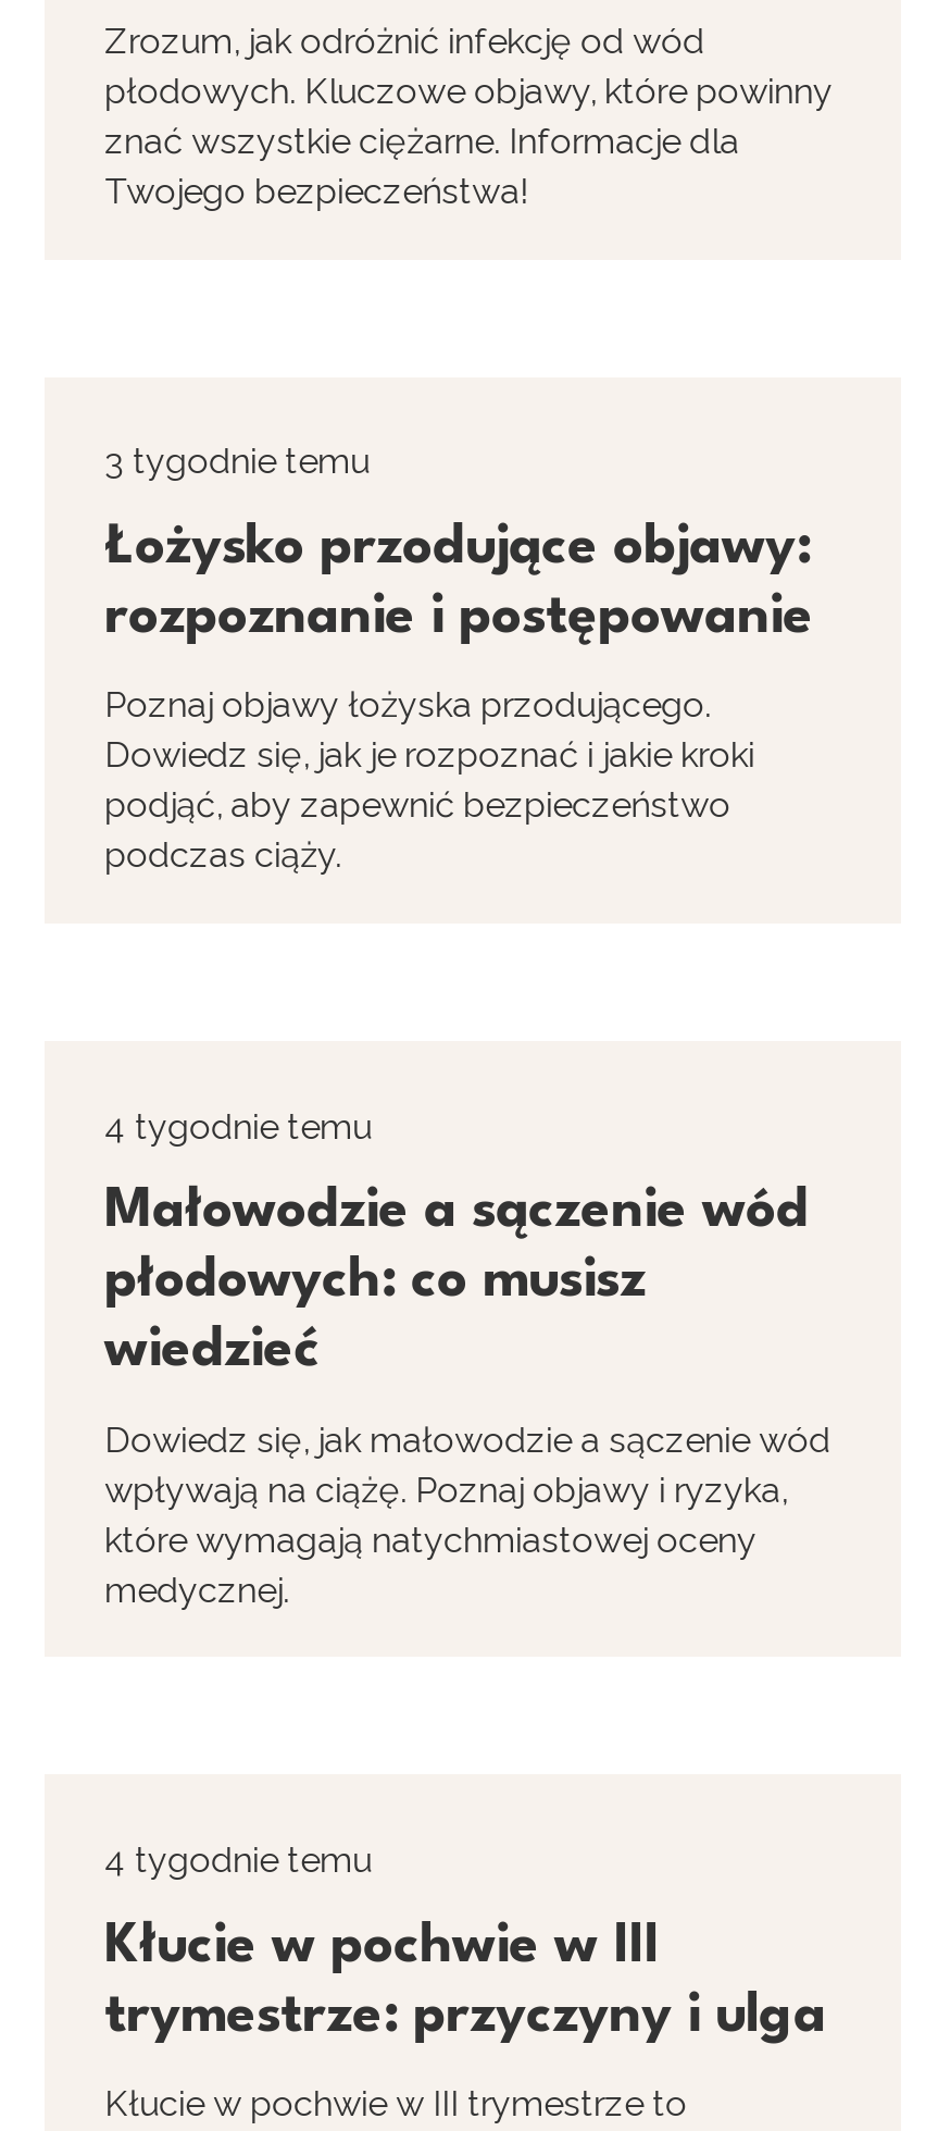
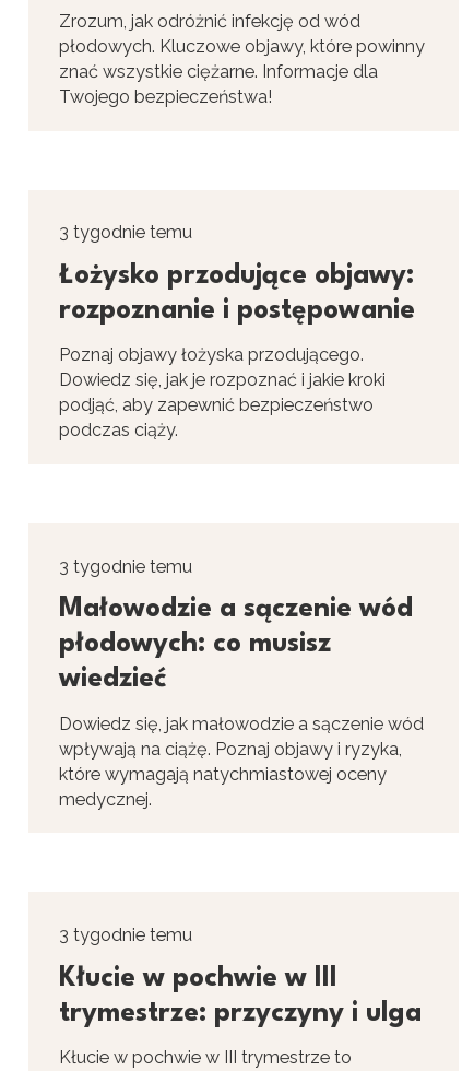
[105,1105,372,1147] 4 tygodnie temu -> [59,556,192,577] 3 tygodnie temu
[105,1839,372,1881] 4 tygodnie temu -> [59,925,192,945] 3 tygodnie temu

